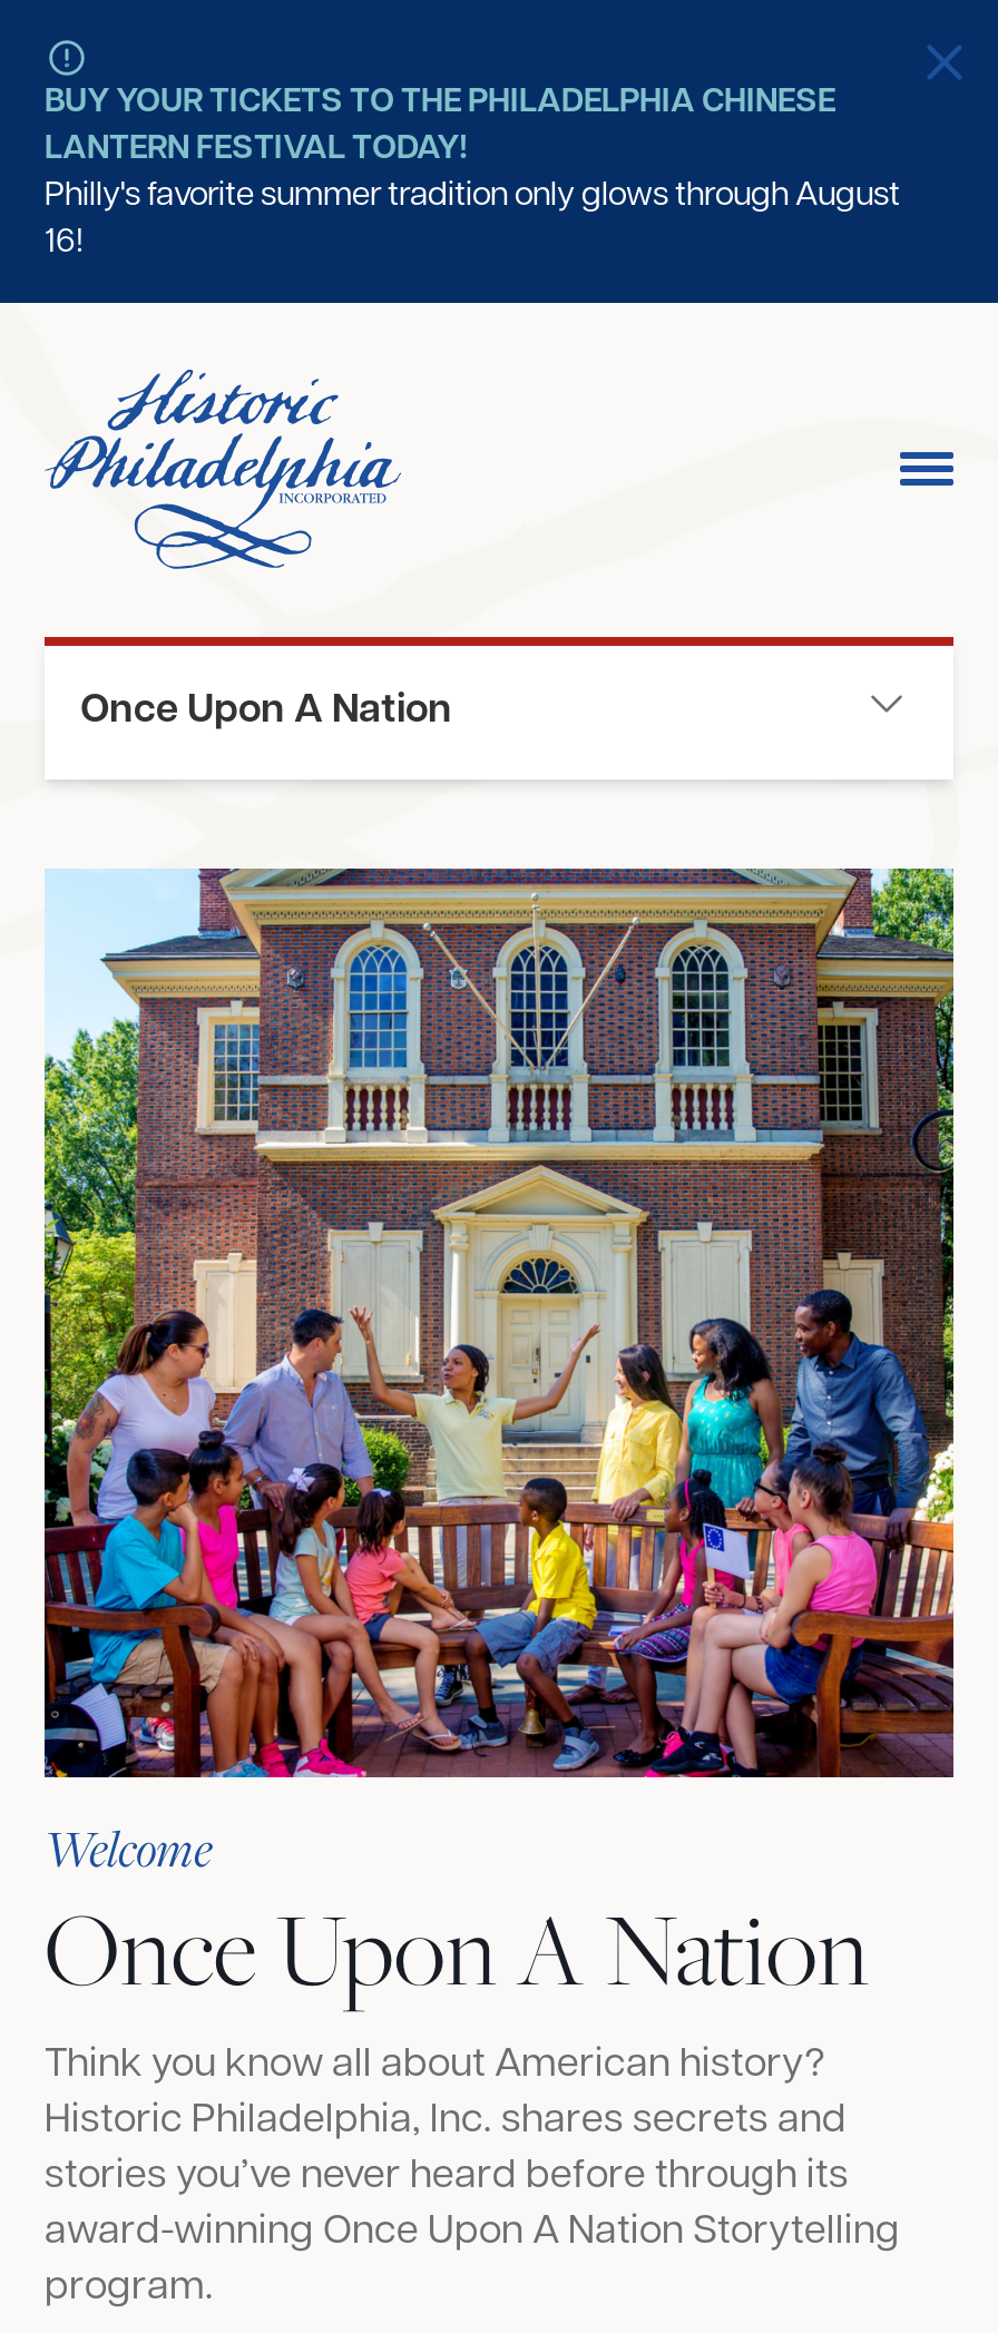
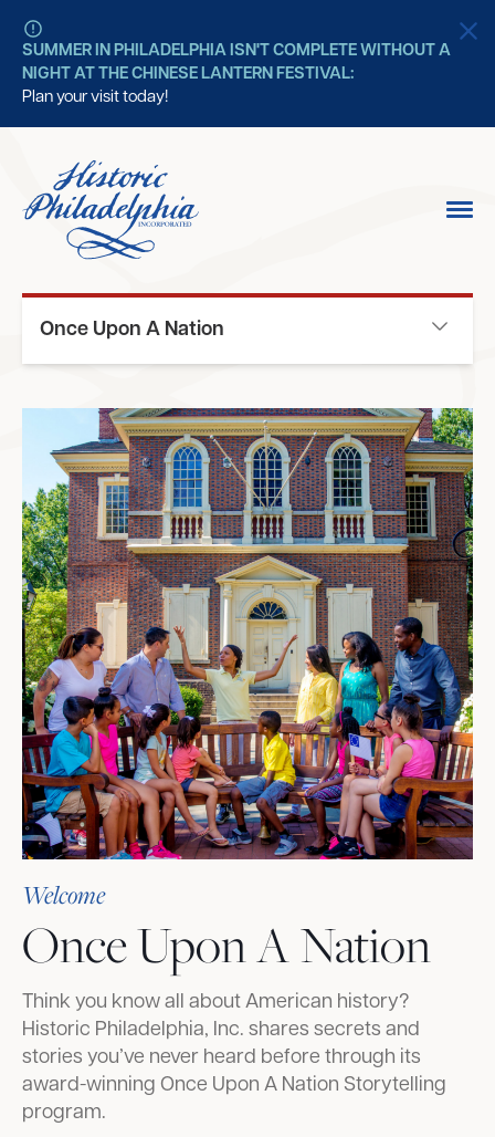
[45,87,900,261] BUY YOUR TICKETS TO THE PHILADELPHIA CHINESE | LANTERN FESTIVAL TODAY! | Philly's favorite summer tradition only glows through August | 16! -> [22,43,451,106] SUMMER IN PHILADELPHIA ISN'T COMPLETE WITHOUT A | NIGHT AT THE CHINESE LANTERN FESTIVAL: | Plan your visit today!

